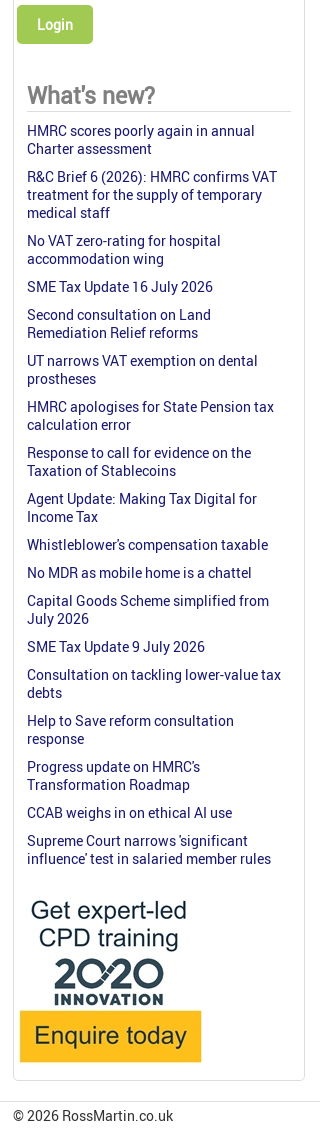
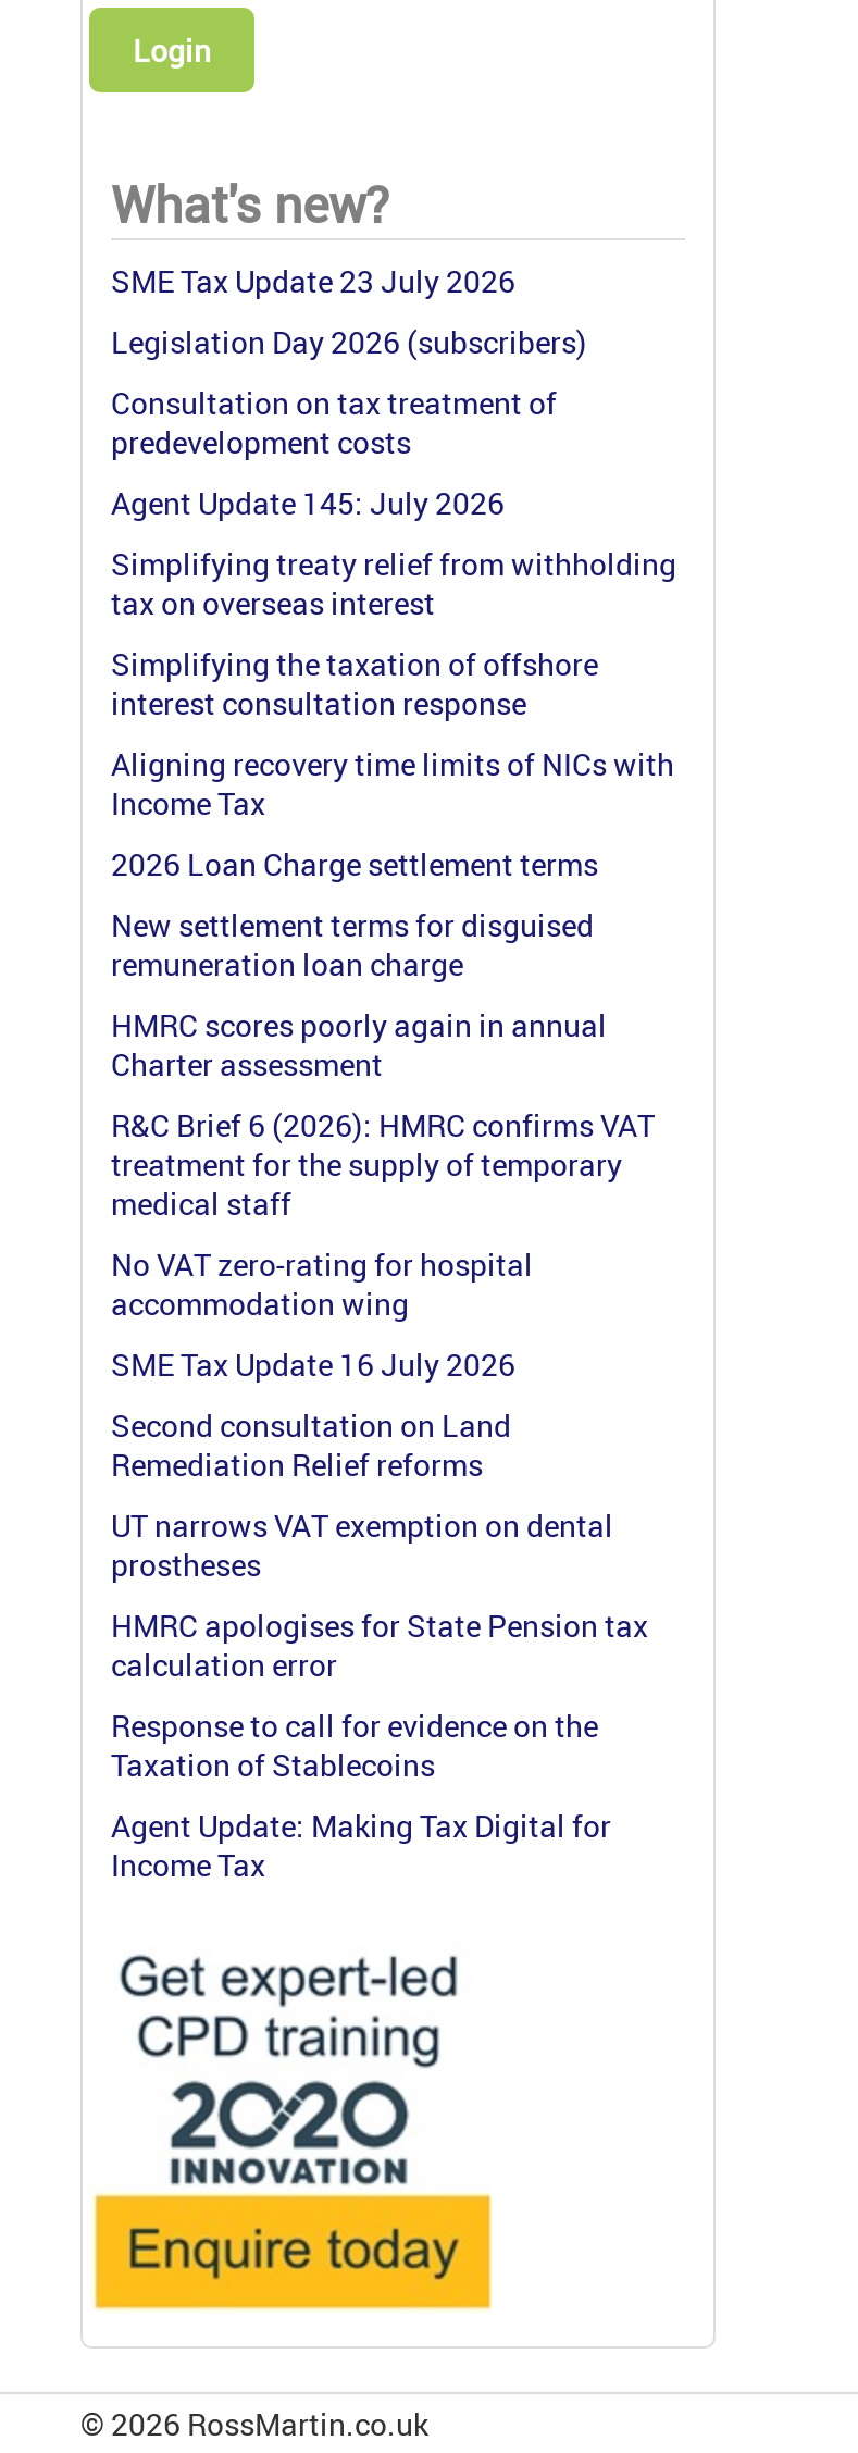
none -> [111,259,676,983] SME Tax Update 23 July 2026 | Legislation Day 2026 (subscribers) | Consultation on tax treatment of | predevelopment costs | Agent Update 145: July 2026 | Simplifying treaty relief from withholding | tax on overseas interest | Simplifying the taxation of offshore | interest consultation response | Aligning recovery time limits of NICs with | Income Tax | 2026 Loan Charge settlement terms | New settlement terms for disguised | remuneration loan charge
moved [27,120,277,525] -> [111,1003,655,1884]: HMRC scores poorly again in annual | Charter assessment | R&C Brief 6 (2026): HMRC confirms VAT | ... | Agent Update: Making Tax Digital for | Income Tax
[27,534,281,867] Whistleblower's compensation taxable | No MDR as mobile home is a chattel | Capital Goods Scheme simplified from | July 2026 | SME Tax Update 9 July 2026 | Consultation on tackling lower-value tax | debts | Help to Save reform consultation | response | Progress update on HMRC's | Transformation Roadmap | CCAB weighs in on ethical AI use | Supreme Court narrows 'significant | influence' test in salaried member rules -> none

